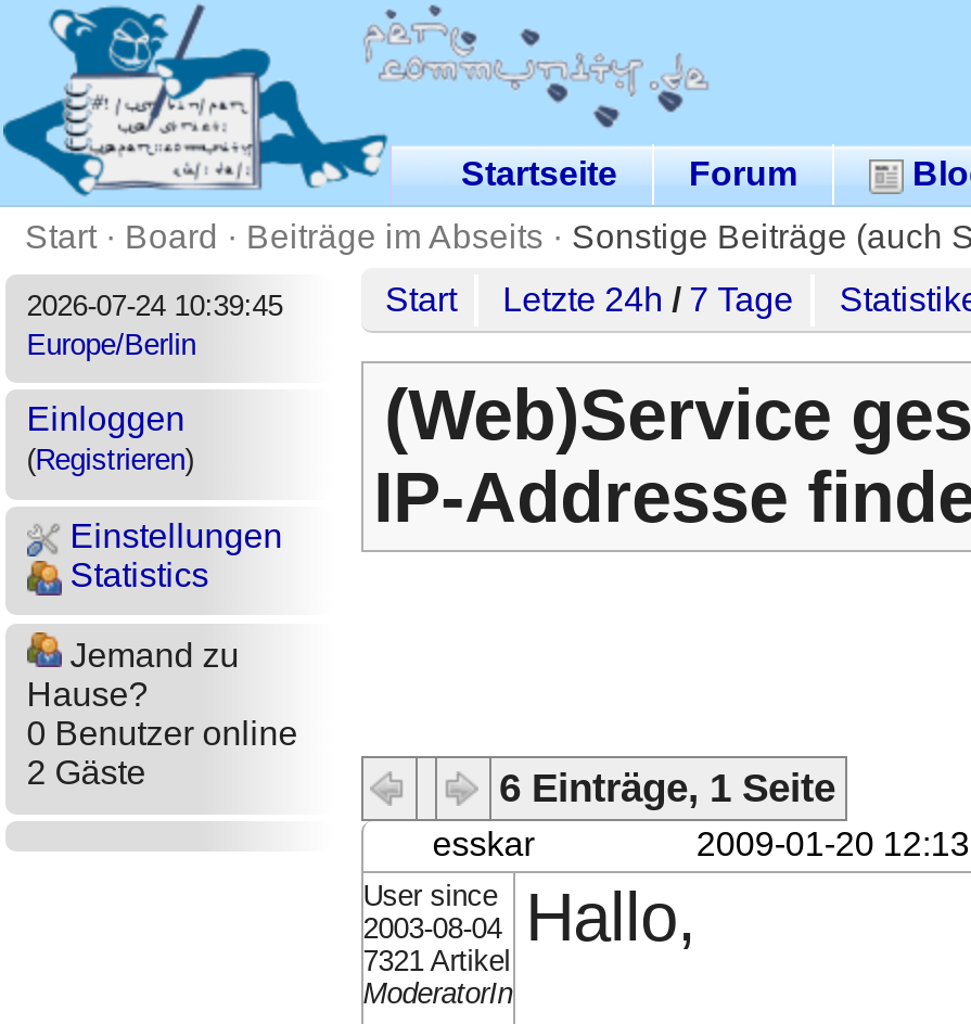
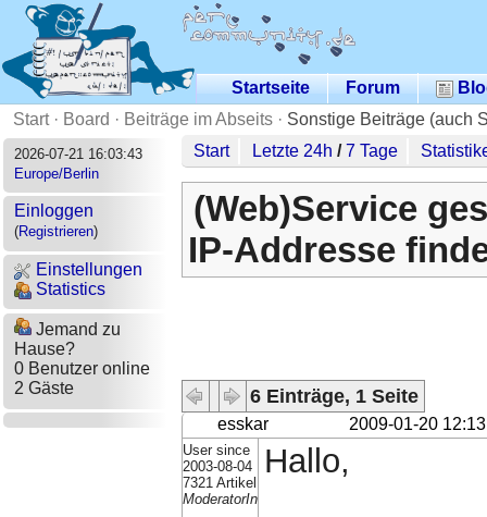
[27,289,283,321] 2026-07-24 10:39:45 -> [14,145,142,162] 2026-07-21 16:03:43

